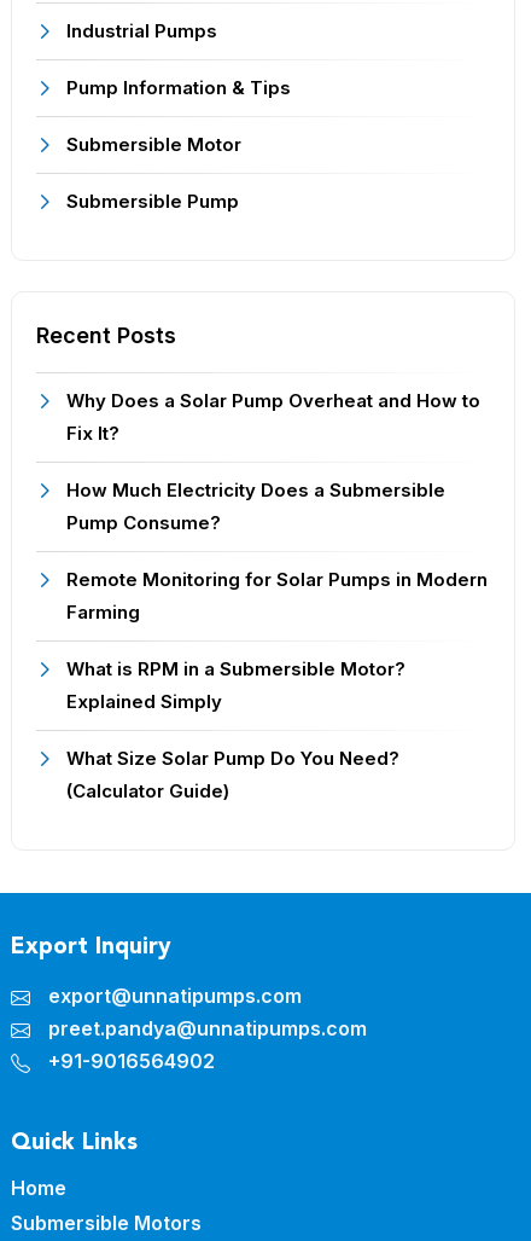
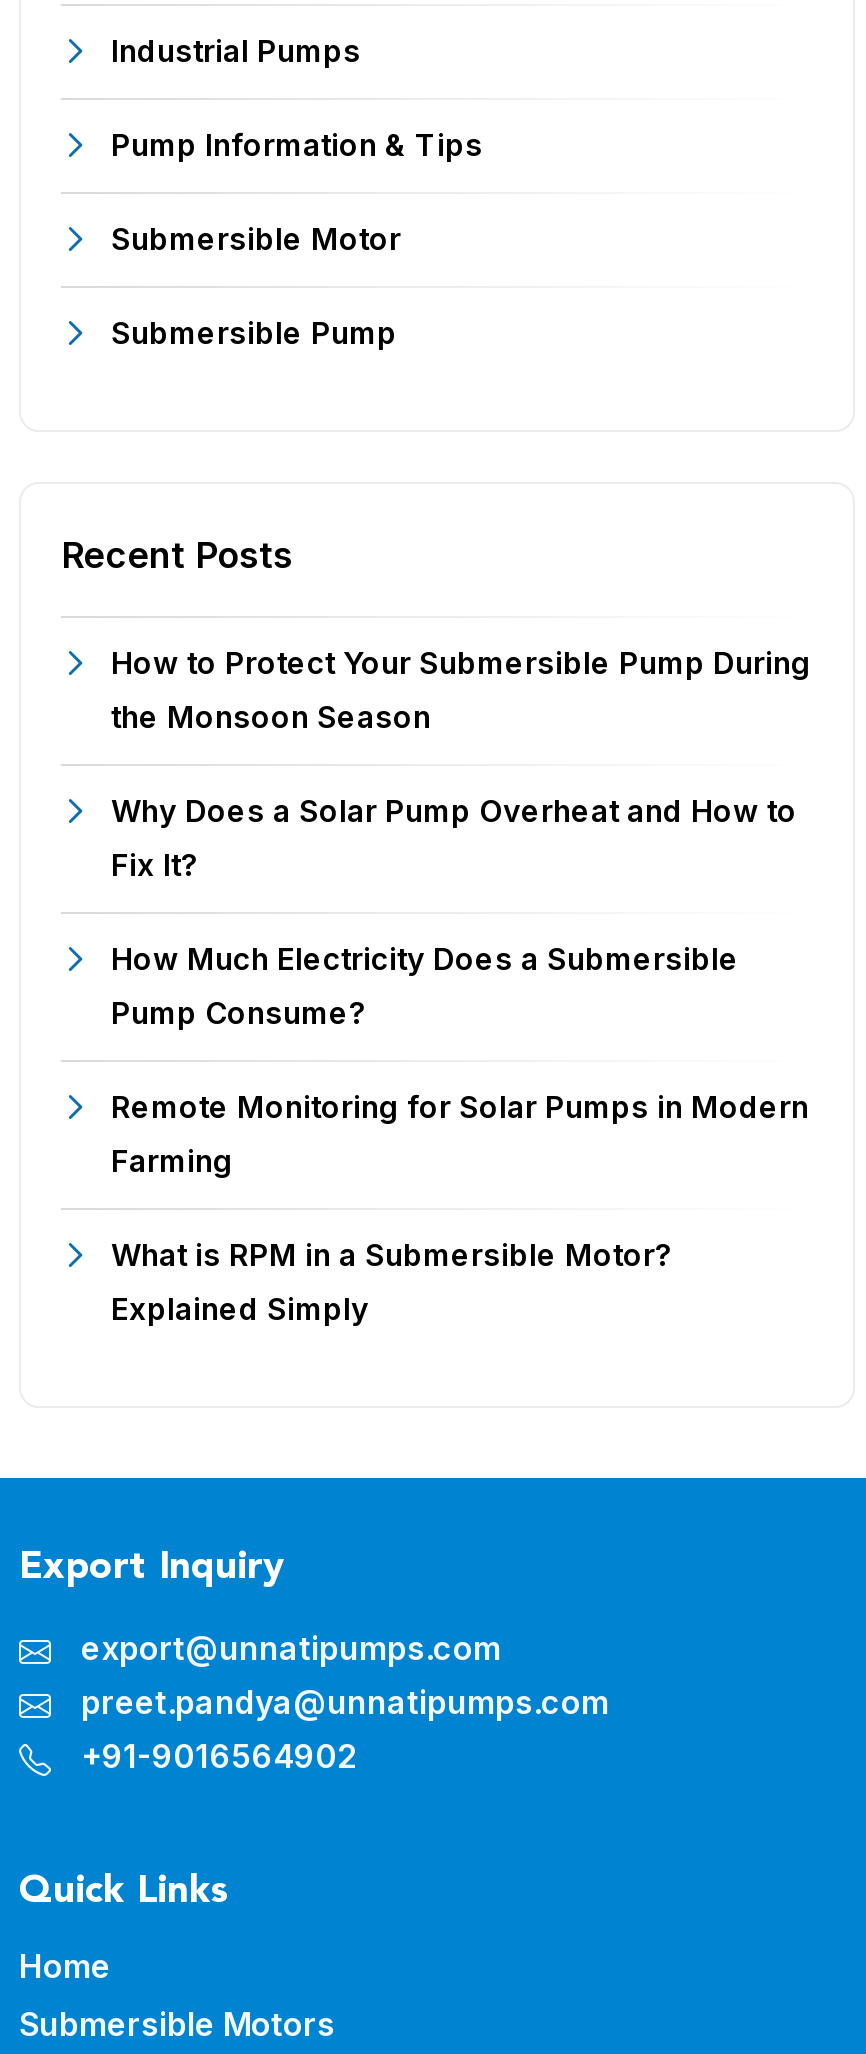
none -> [111,645,811,737] How to Protect Your Submersible Pump During | the Monsoon Season
moved [66,390,488,714] -> [111,793,809,1329]: Why Does a Solar Pump Overheat and How to | Fix It? | How Much Electricity Does a Submersible | Pump Consume? | Remote Monitoring for Solar Pumps in Modern | Farming | What is RPM in a Submersible Motor? | Explained Simply
[66,747,399,803] What Size Solar Pump Do You Need? | (Calculator Guide) -> none

